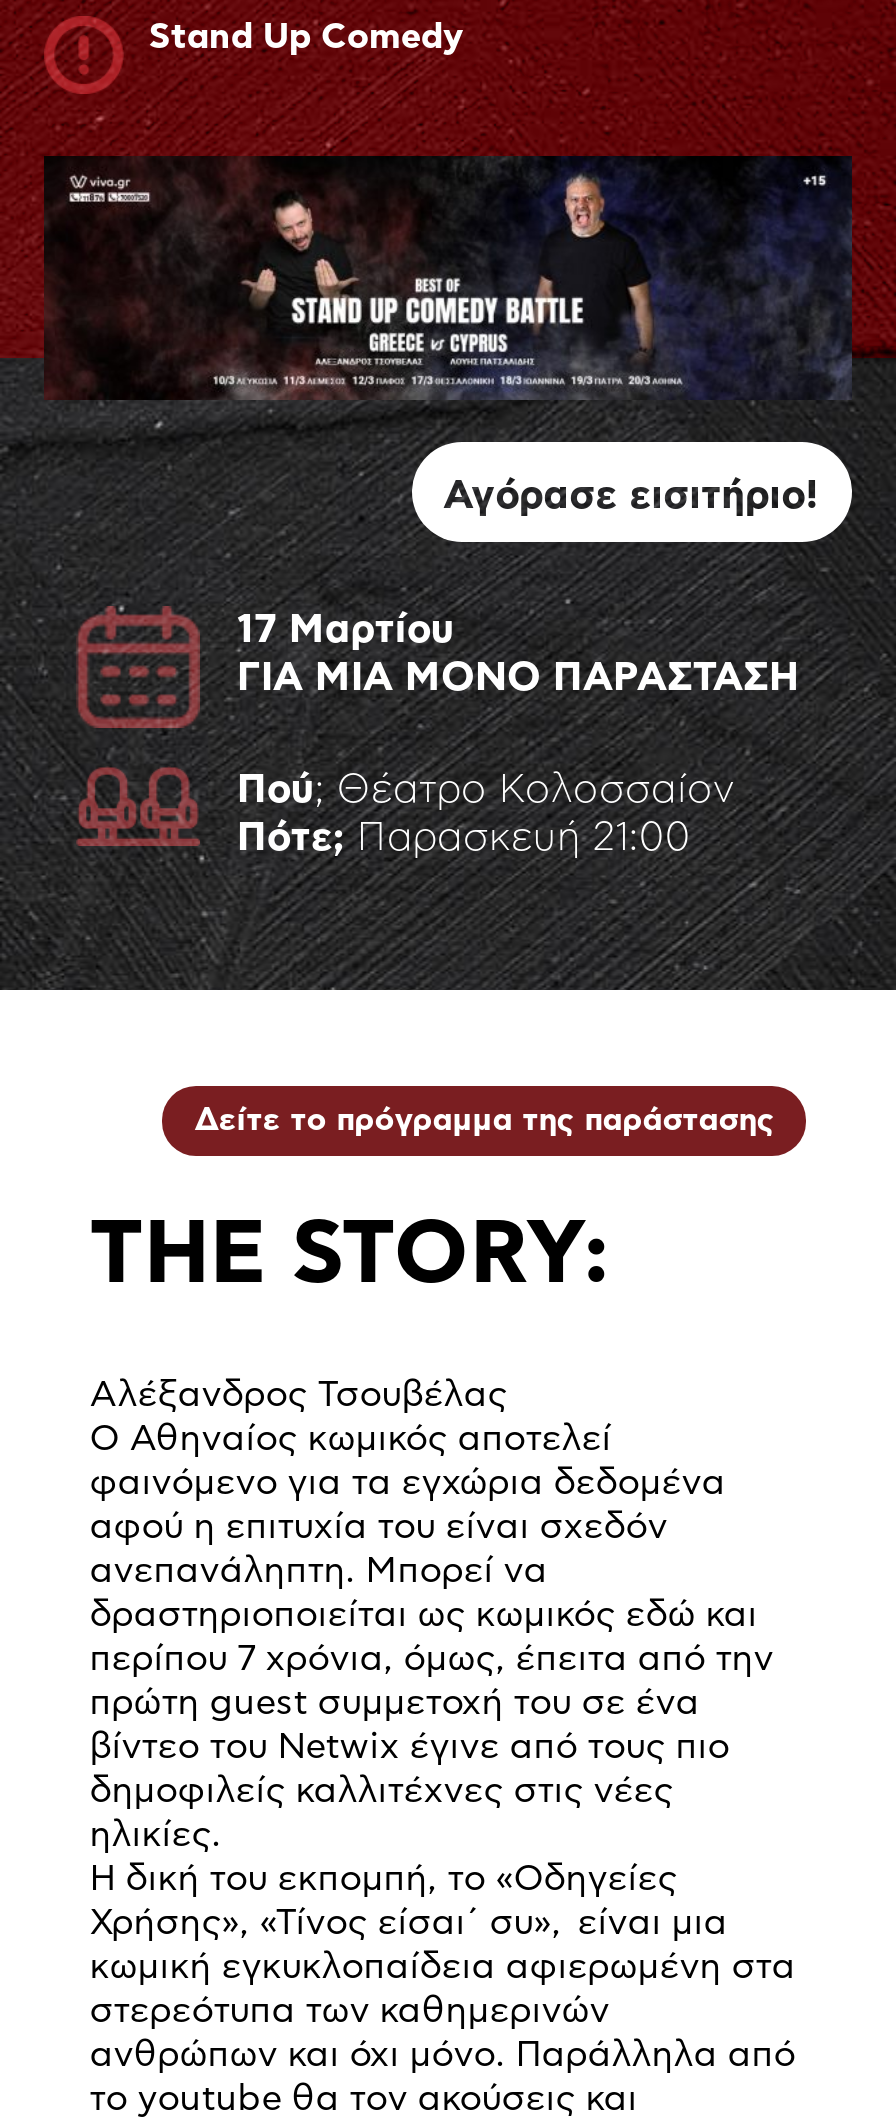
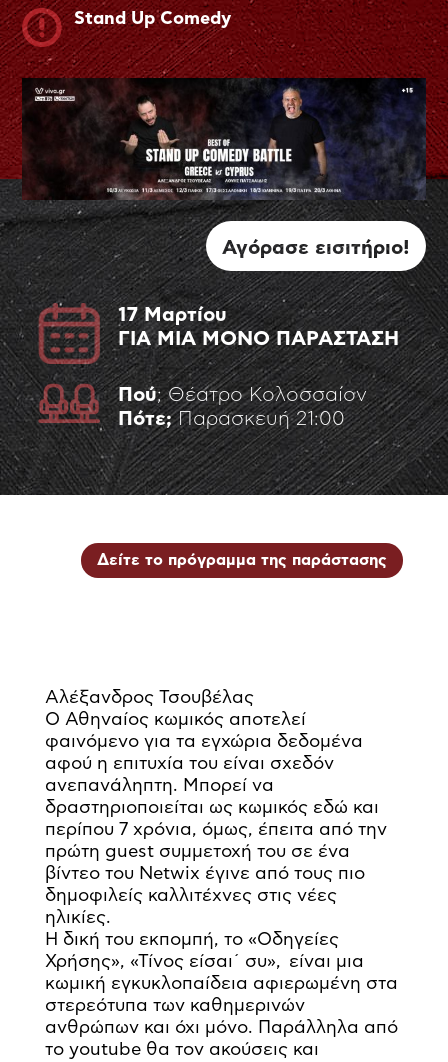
[90,1213,610,1301] THE STORY: -> none

